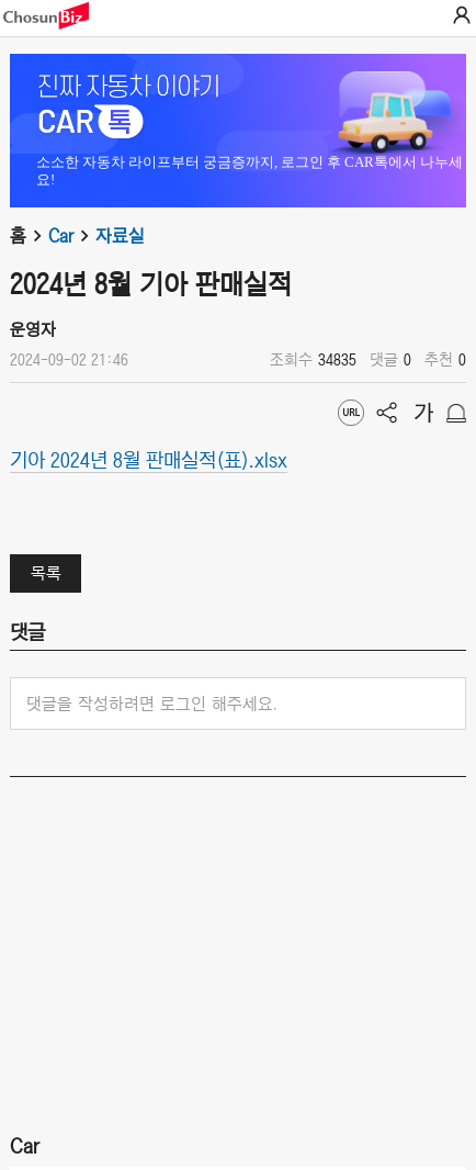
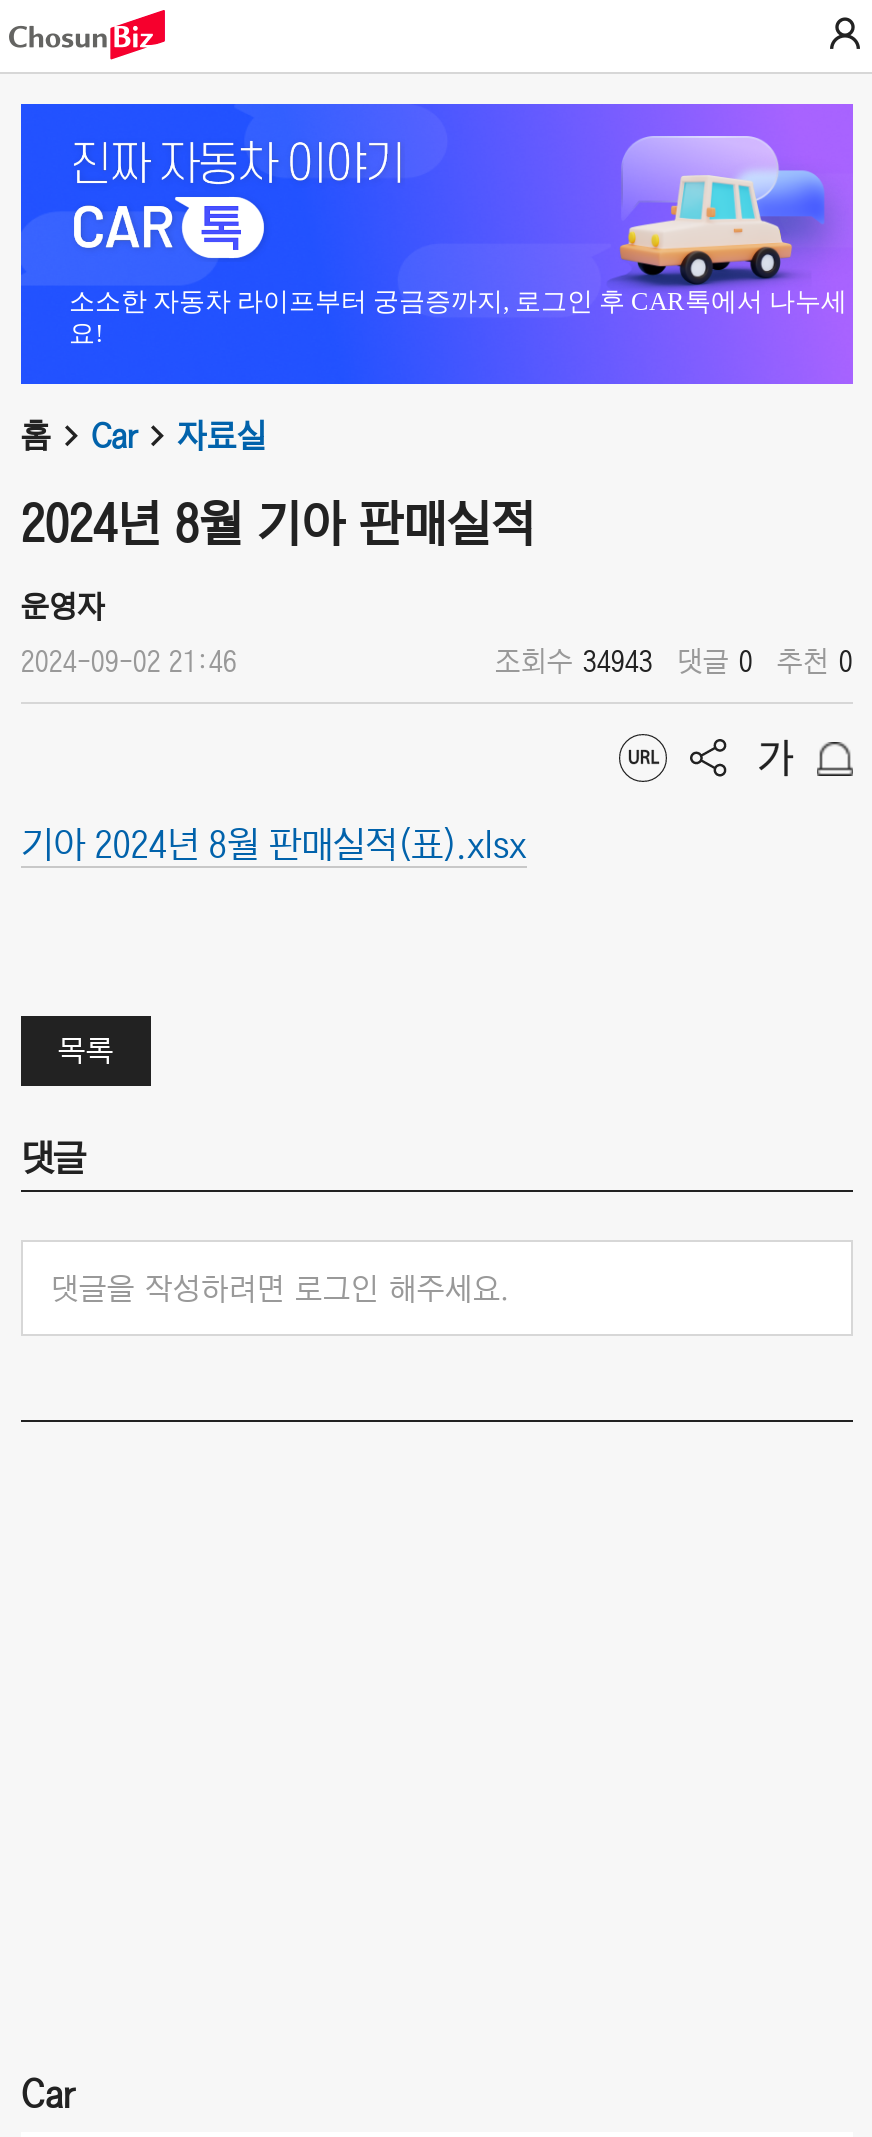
[270,349,466,369] 조회수 34835 댓글 0 추천 0 -> [495,642,853,678] 조회수 34943 댓글 0 추천 0

